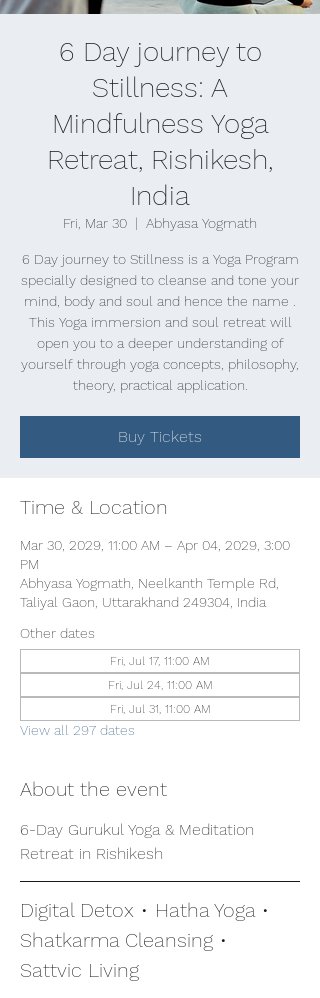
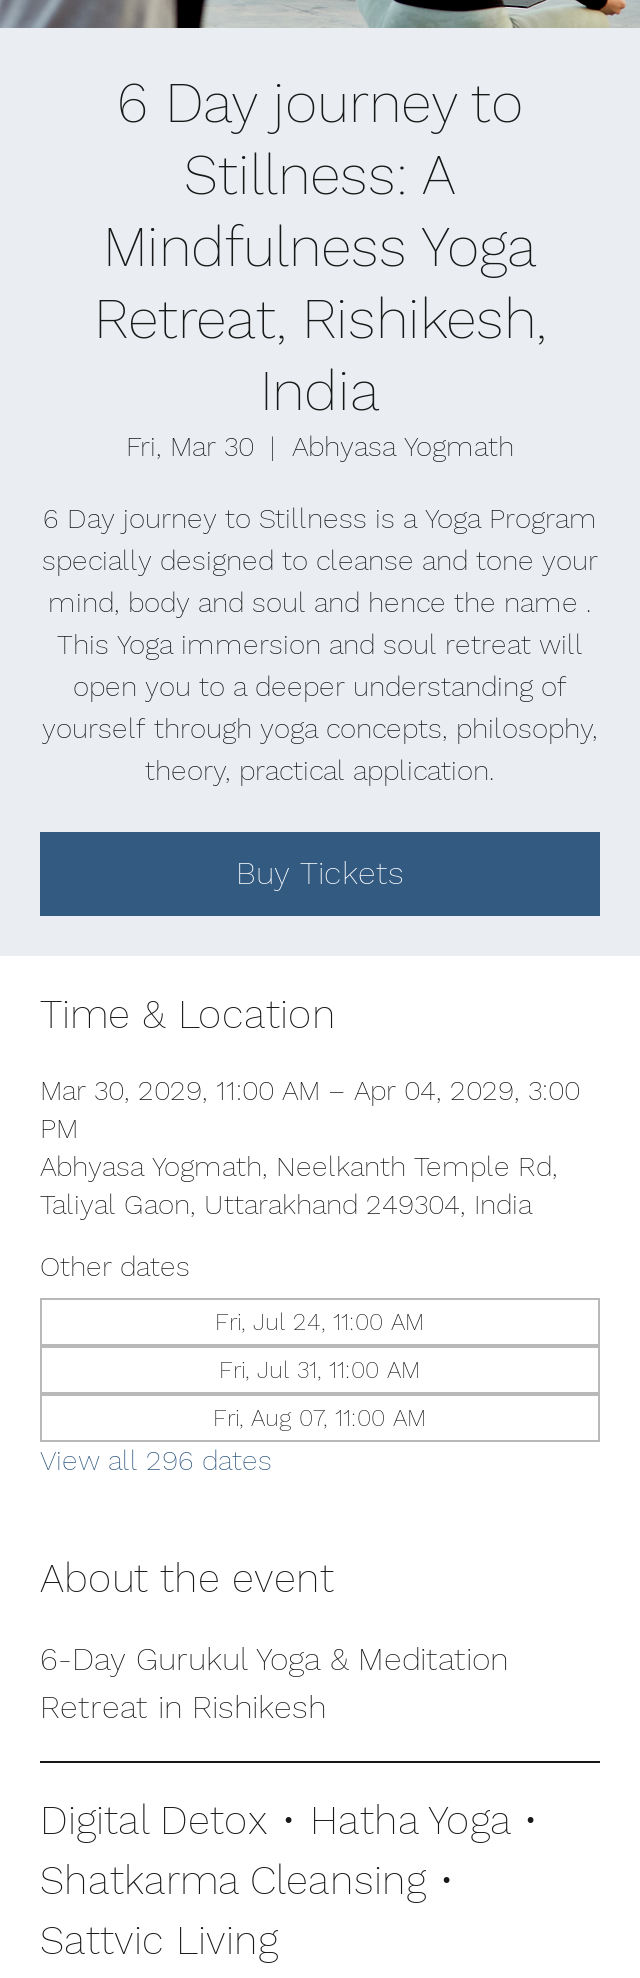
[110,654,210,668] Fri, Jul 17, 11:00 AM -> none
moved [107,678,212,716] -> [215,1308,425,1384]: Fri, Jul 24, 11:00 AM | Fri, Jul 31, 11:00 AM
[20,722,135,738] View all 297 dates -> [40,1404,427,1476] Fri, Aug 07, 11:00 AM | View all 296 dates

